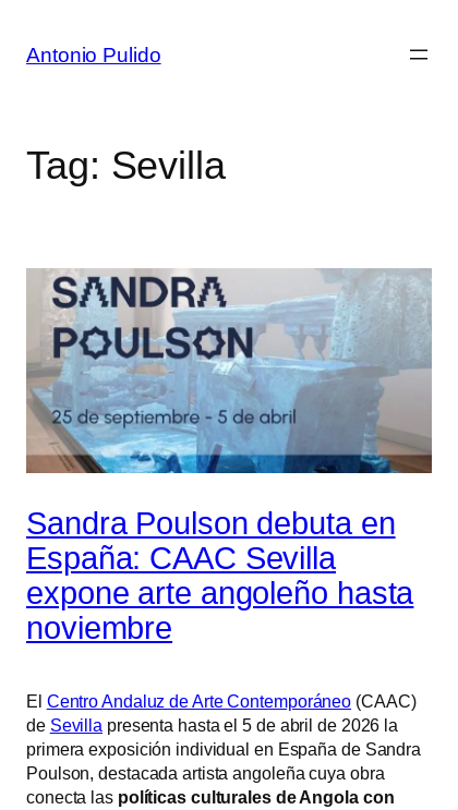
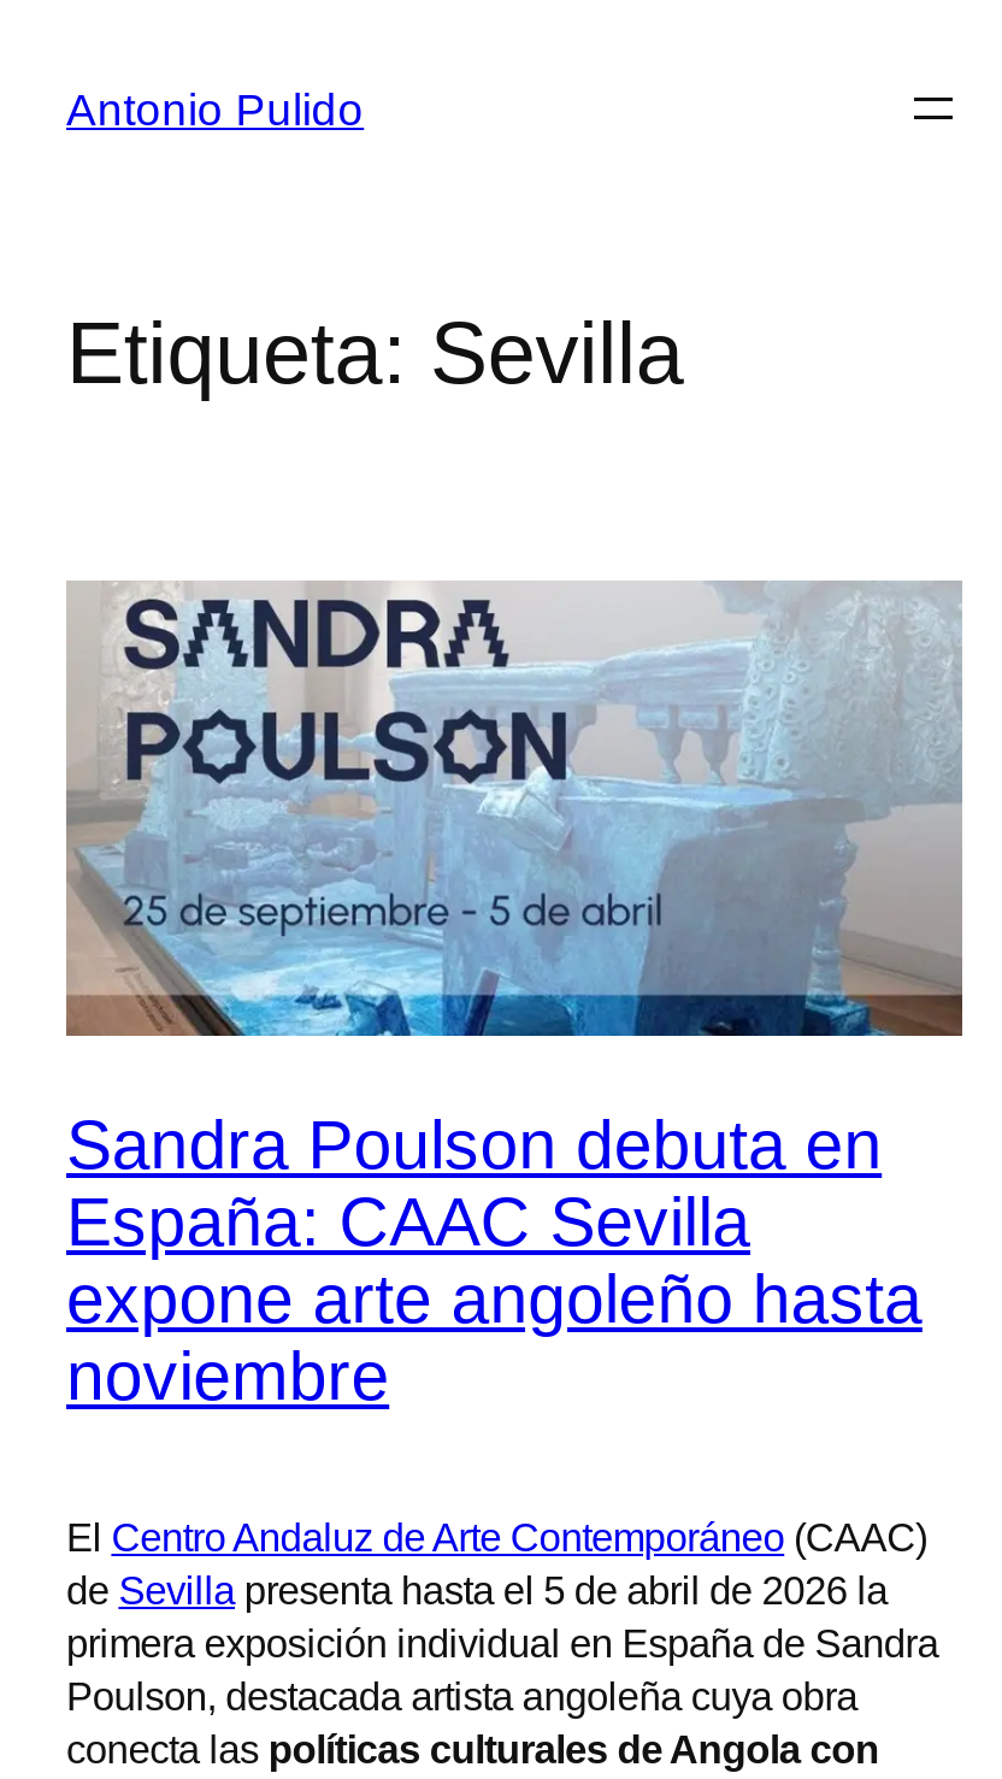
[26,143,226,188] Tag: Sevilla -> [66,304,684,403] Etiqueta: Sevilla

